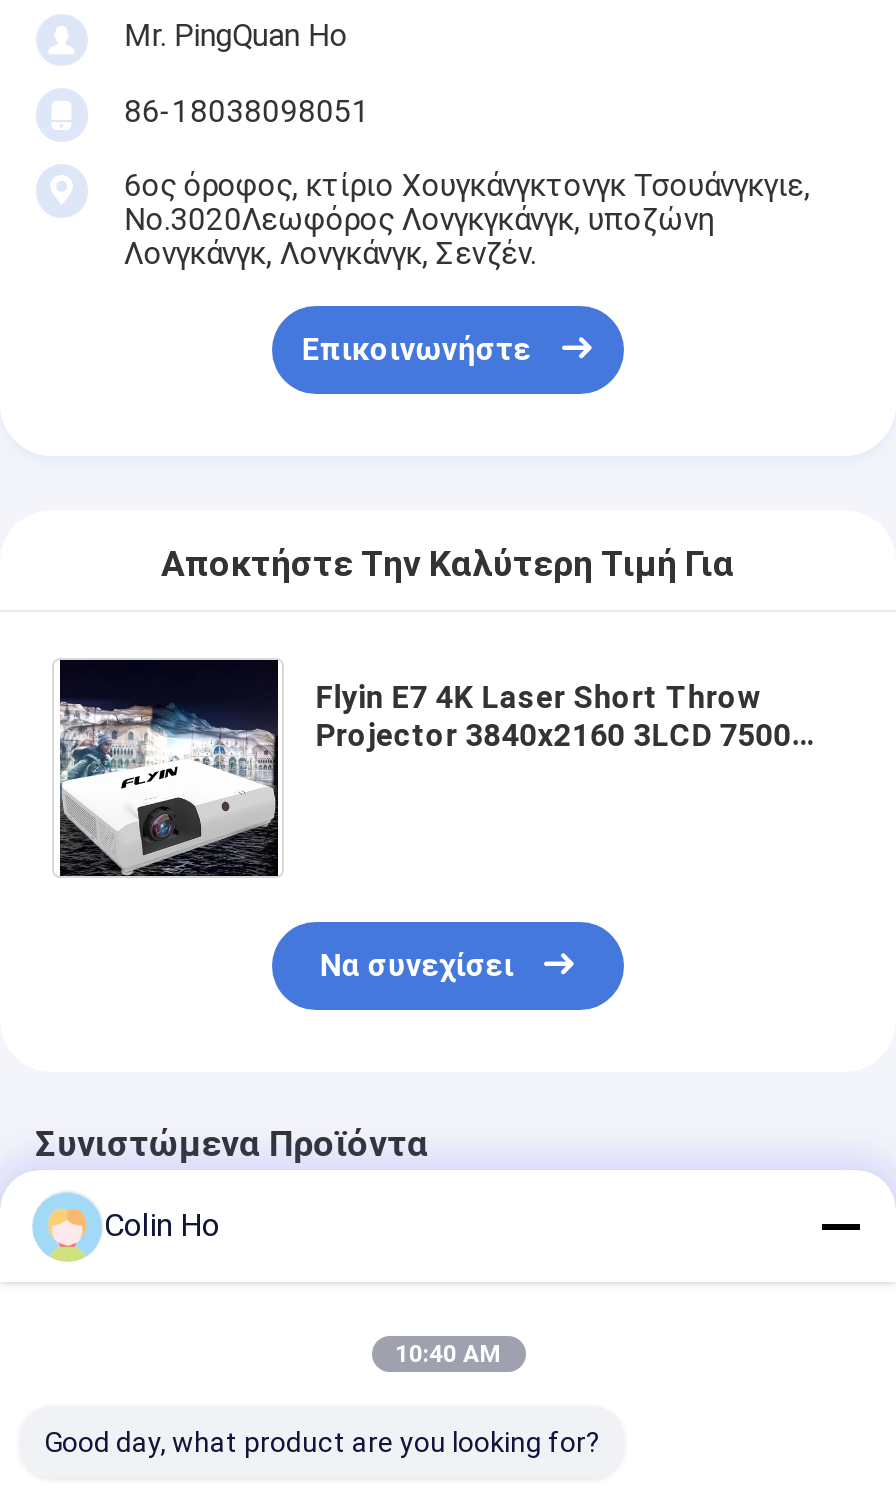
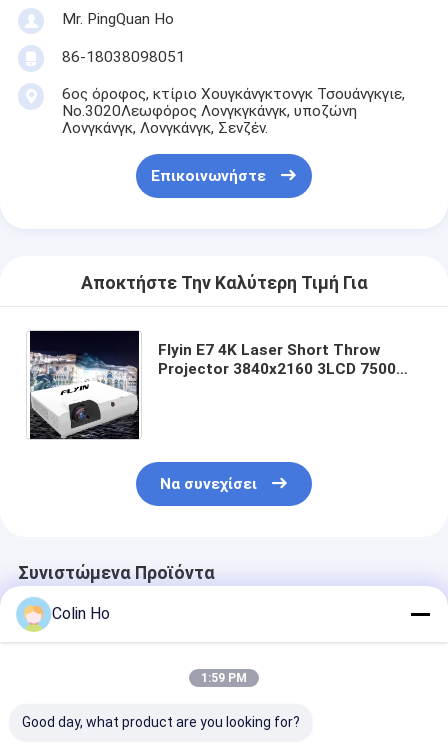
[395,1340,501,1368] 10:40 AM -> [201,671,247,685] 1:59 PM

